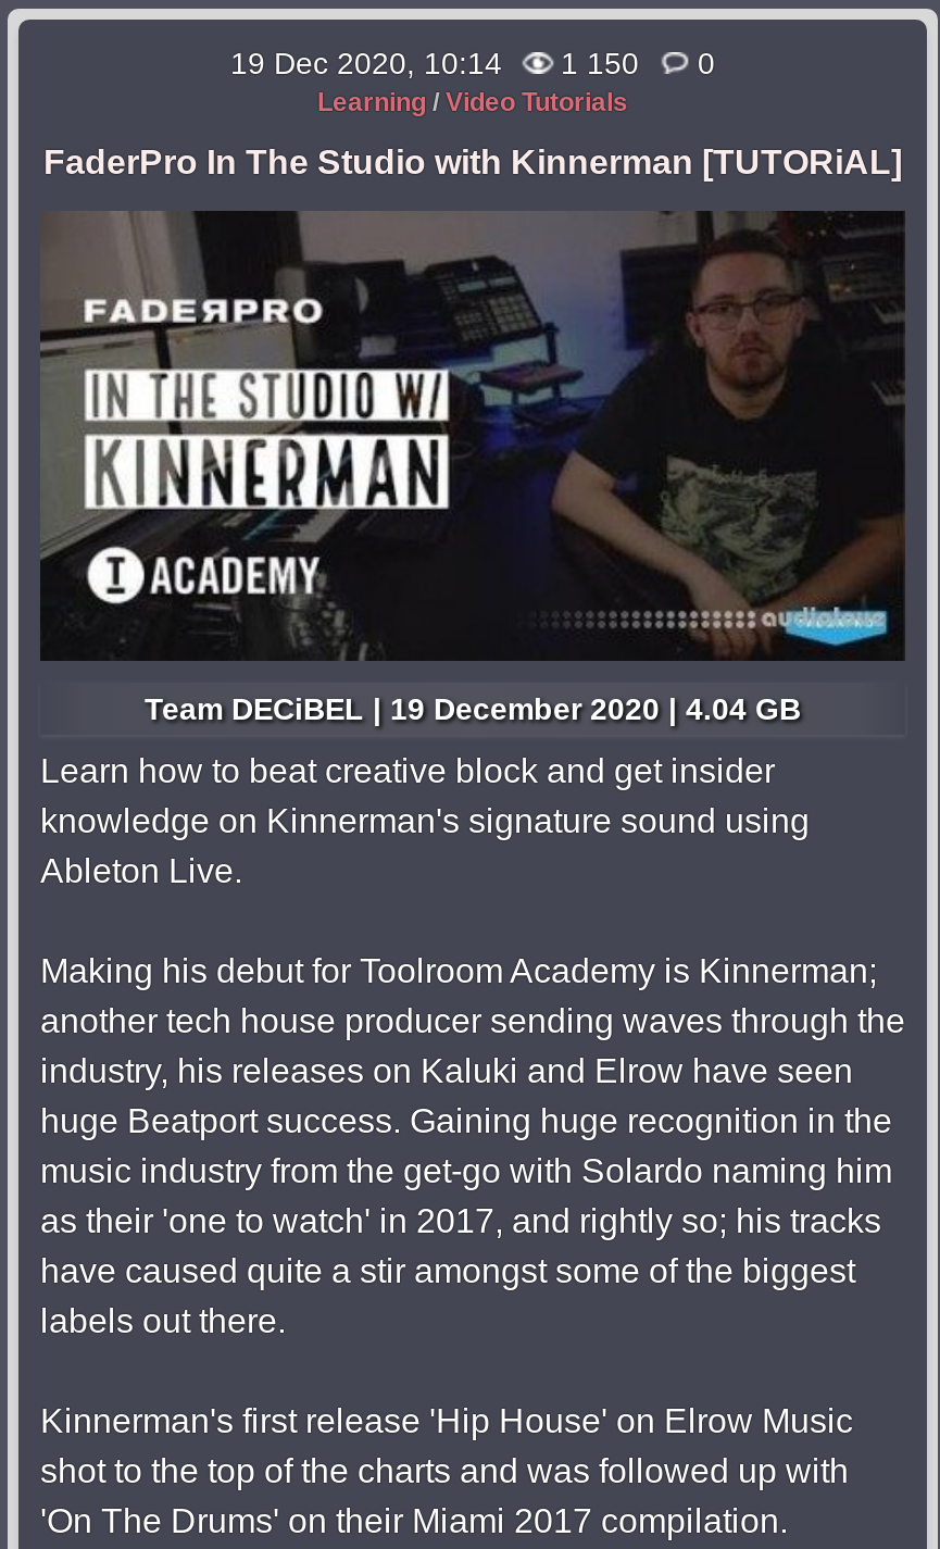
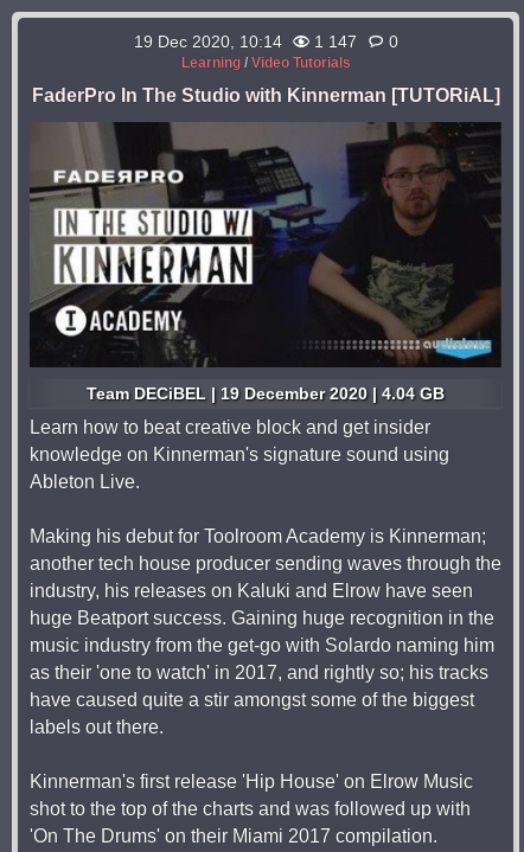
[230,46,715,80] 19 Dec 2020, 10:14 1 150 0 -> [133,32,398,51] 19 Dec 2020, 10:14 1 147 0

